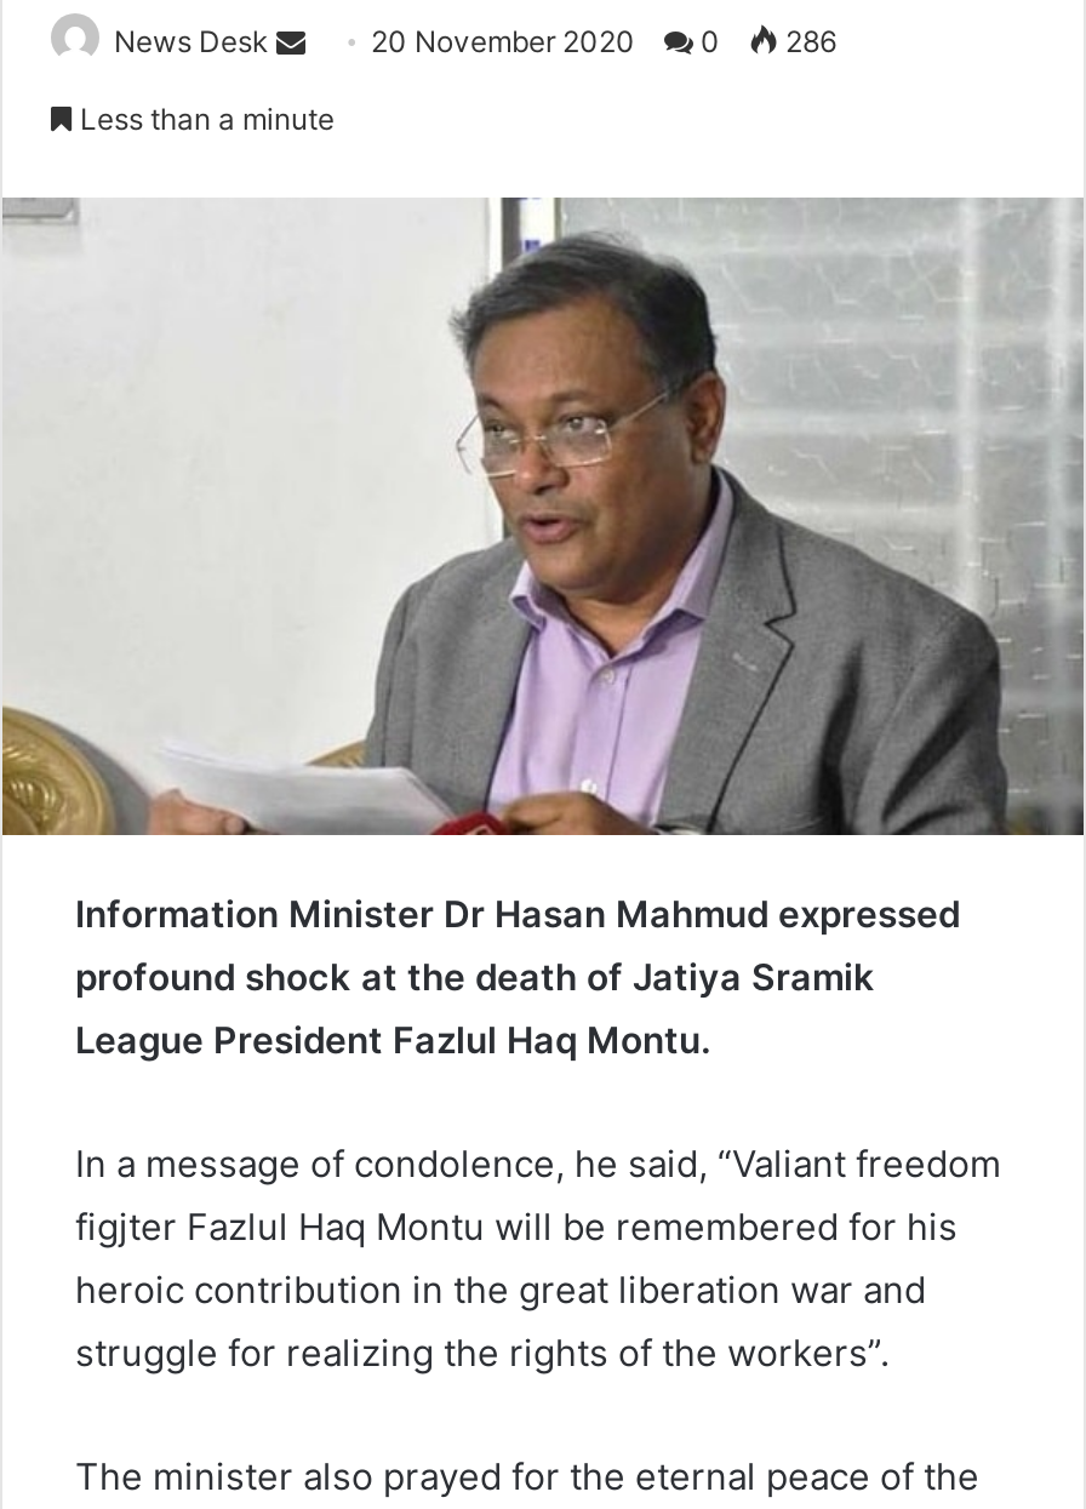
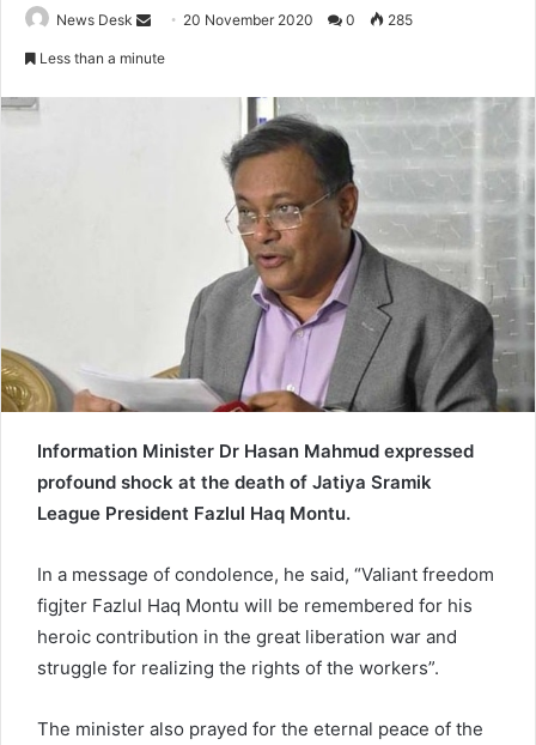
[778,23,836,59] 286 -> [384,11,413,29] 285

